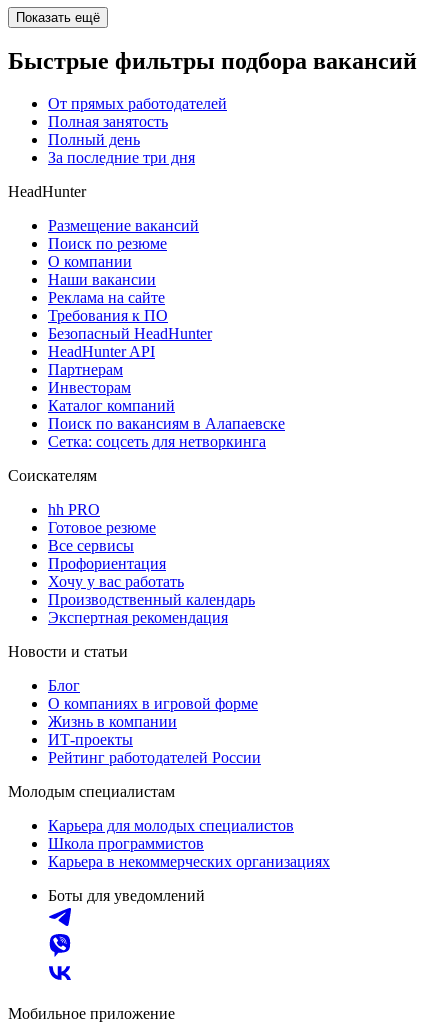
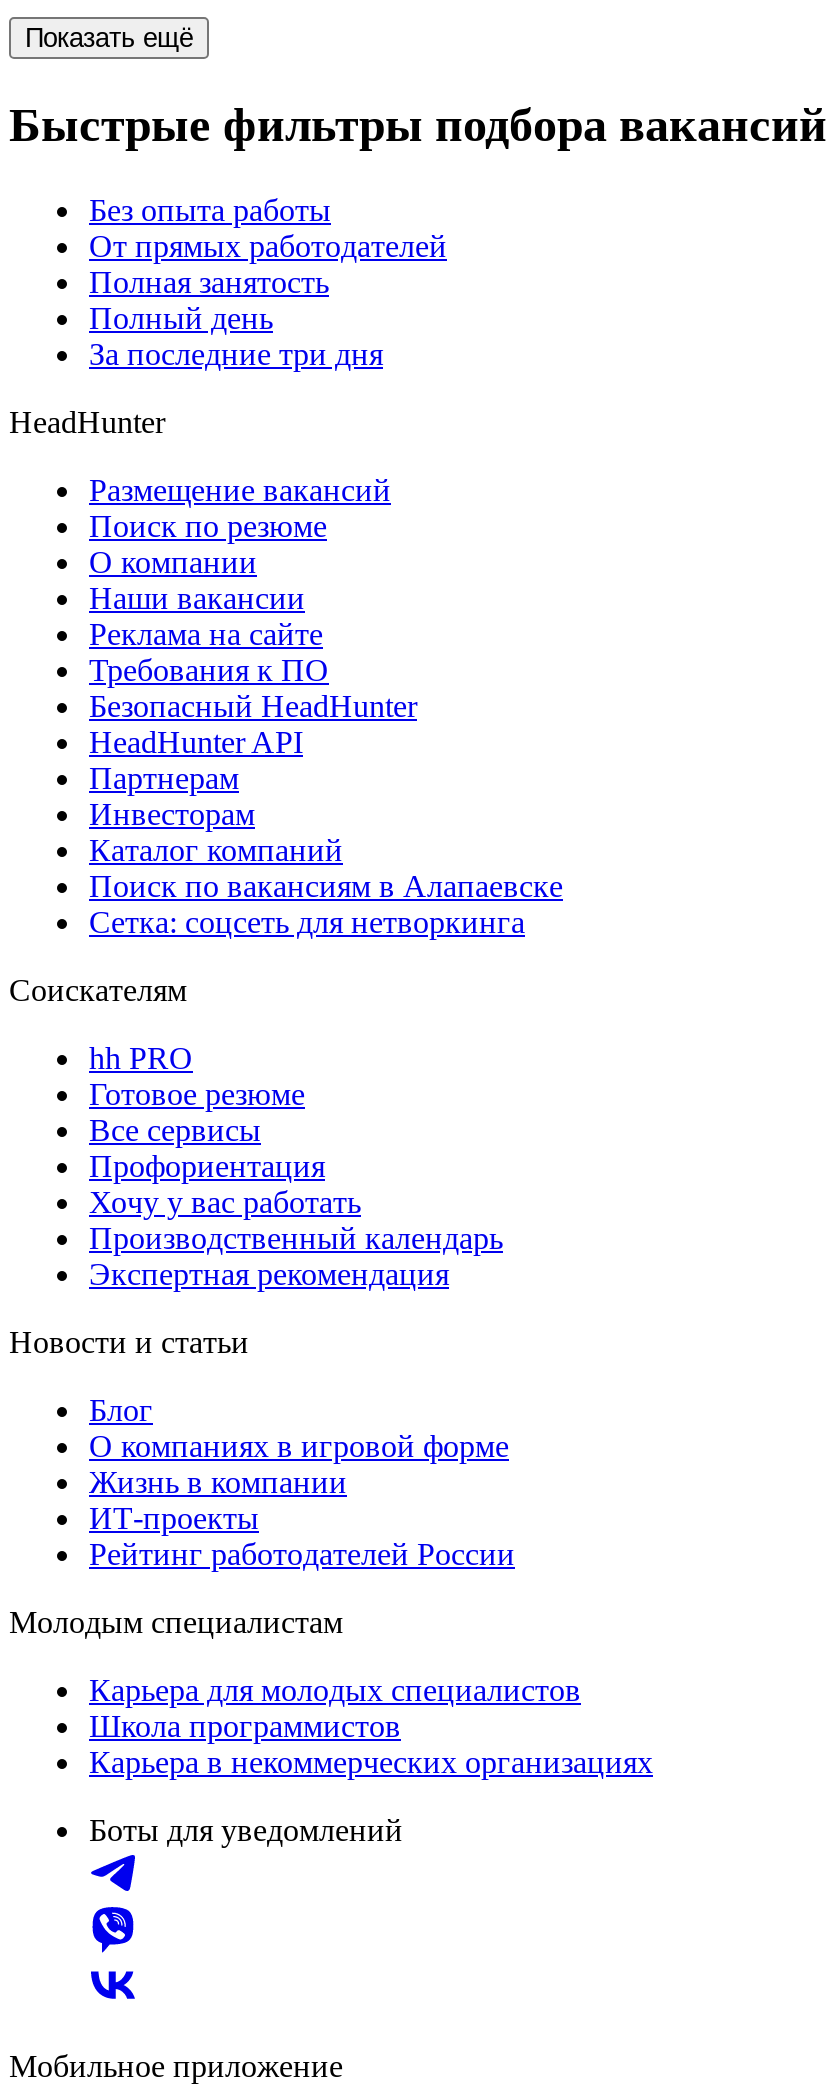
none -> [89,193,331,227] Без опыта работы

